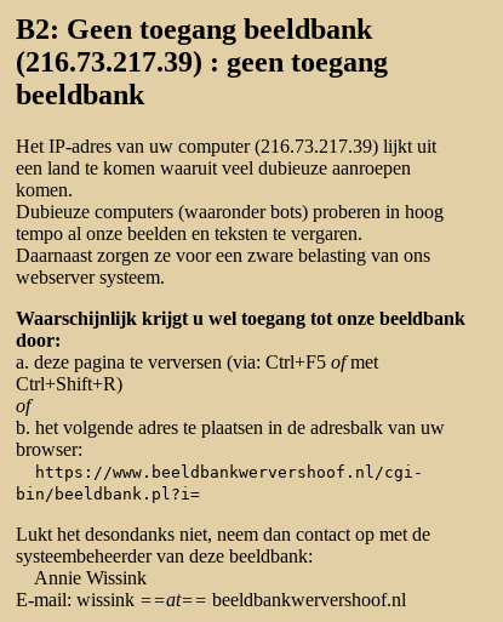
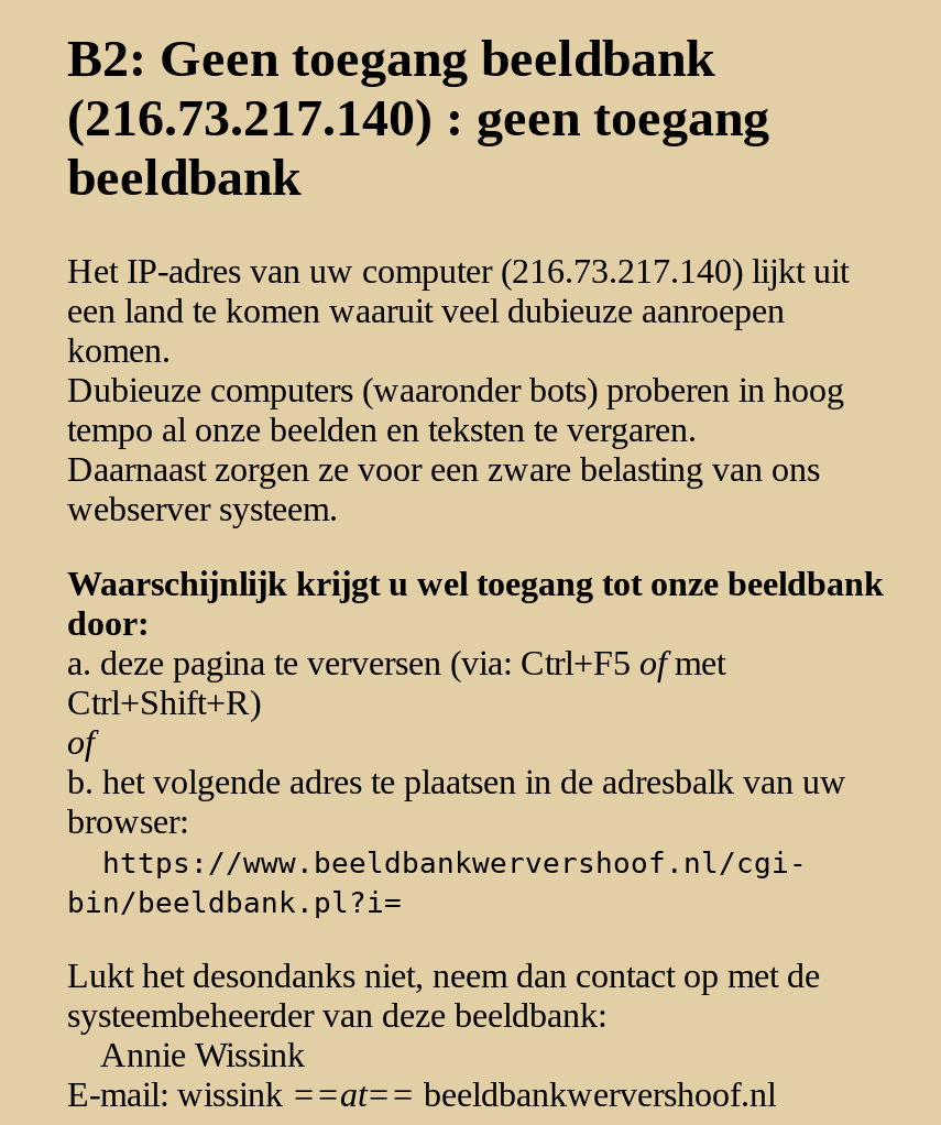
[16,46,388,77] (216.73.217.39) : geen toegang -> [67,89,769,146] (216.73.217.140) : geen toegang
[16,136,436,156] Het IP-adres van uw computer (216.73.217.39) lijkt uit -> [67,252,849,289] Het IP-adres van uw computer (216.73.217.140) lijkt uit

